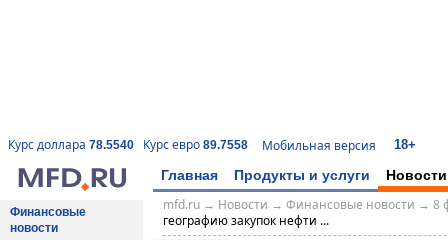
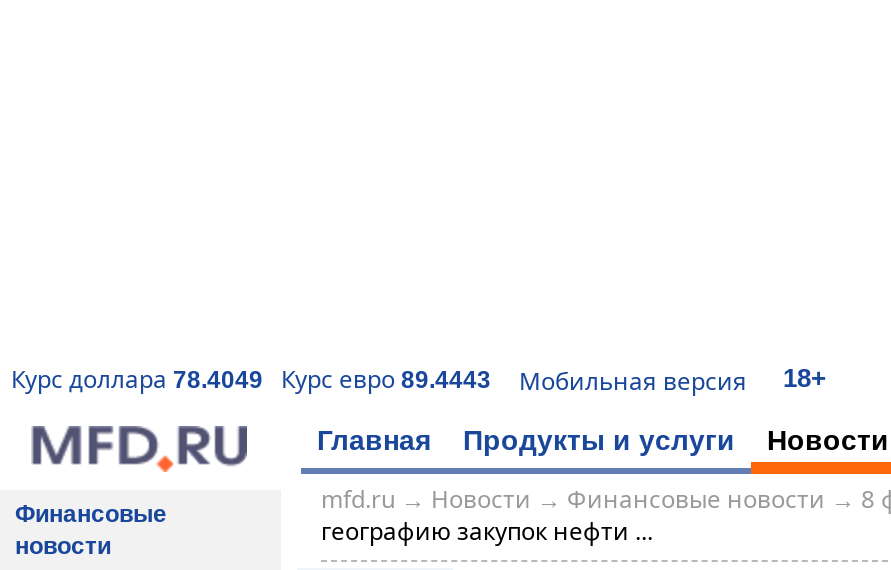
[8,136,248,153] Курс доллара 78.5540 Курс евро 89.7558 -> [11,363,491,397] Курс доллара 78.4049 Курс евро 89.4443

